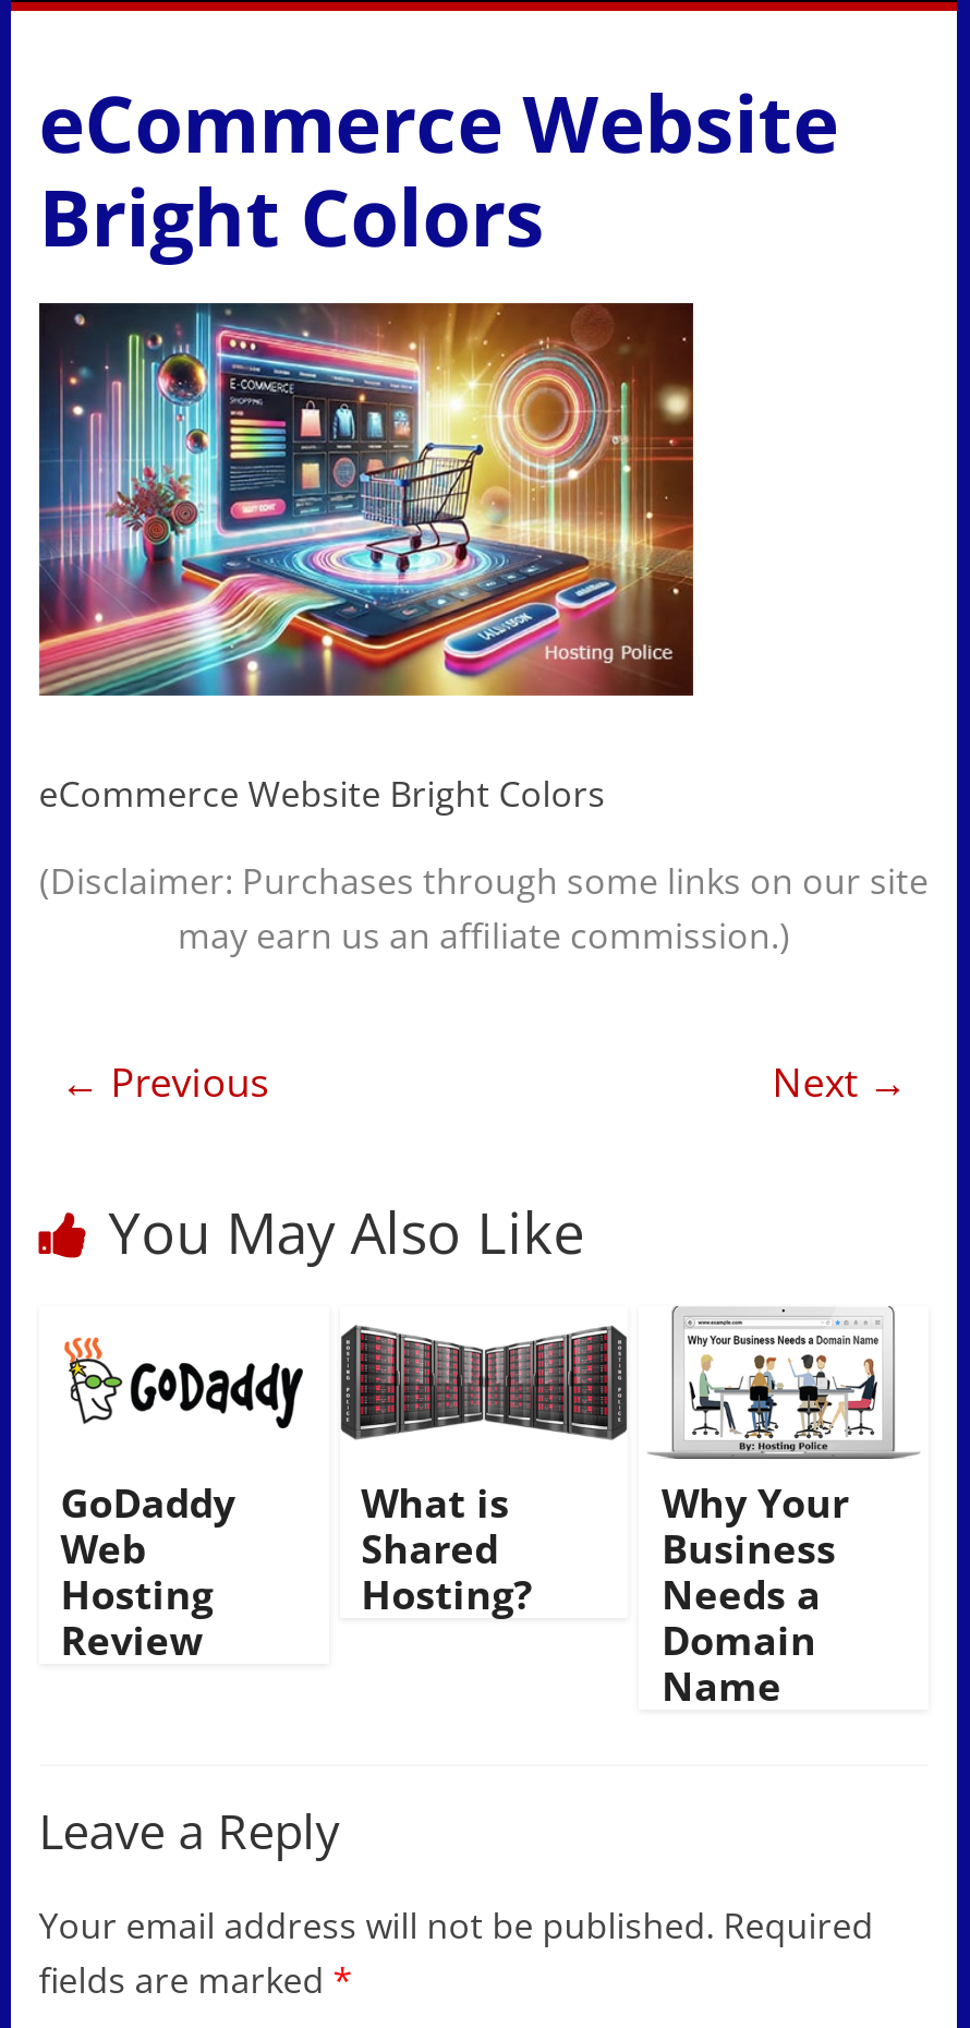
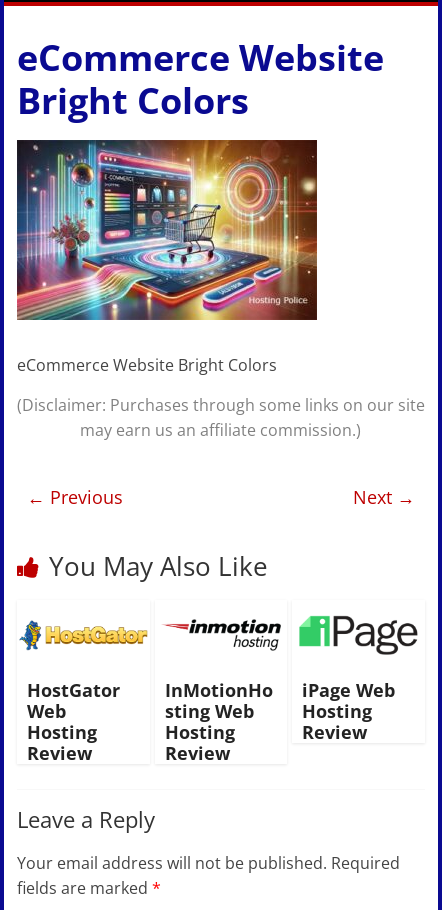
[650,1306,918,1711] [image] | Why Your | Business | Needs a | Domain | Name -> [298,601,418,744] [image] | iPage Web | Hosting | Review
[338,1324,630,1620] [image] | What is | Shared | Hosting? -> [155,609,287,765] [image] | InMotionHo | sting Web | Hosting | Review
[46,1337,323,1528] [image] | GoDaddy -> [19,615,148,702] [image] | HostGator

